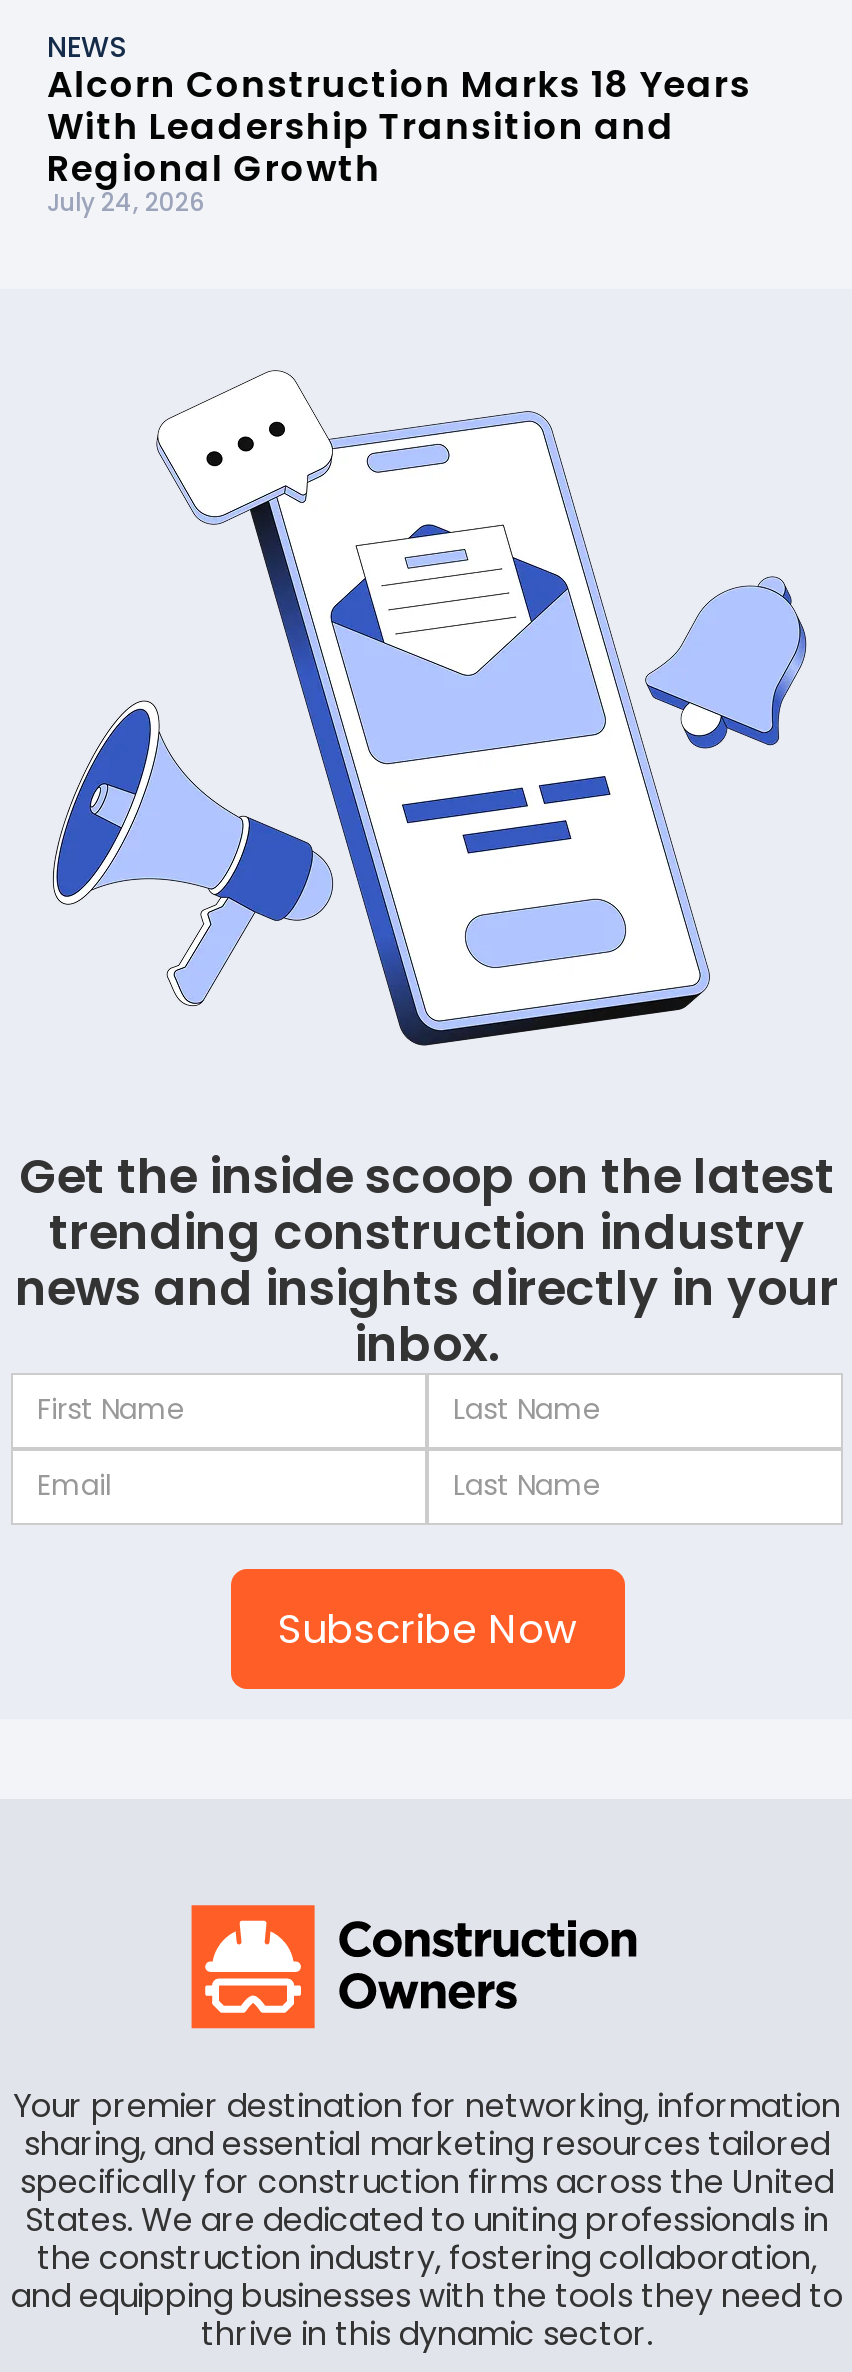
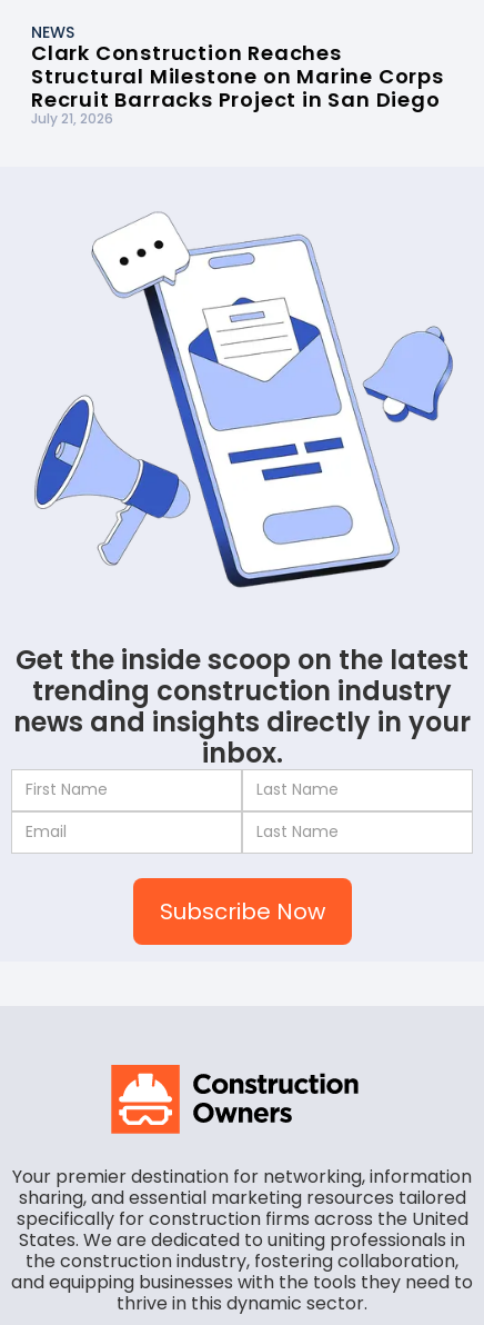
[47,58,751,218] Alcorn Construction Marks 18 Years | With Leadership Transition and | Regional Growth | July 24, 2026 -> [31,38,444,127] Clark Construction Reaches | Structural Milestone on Marine Corps | Recruit Barracks Project in San Diego | July 21, 2026

